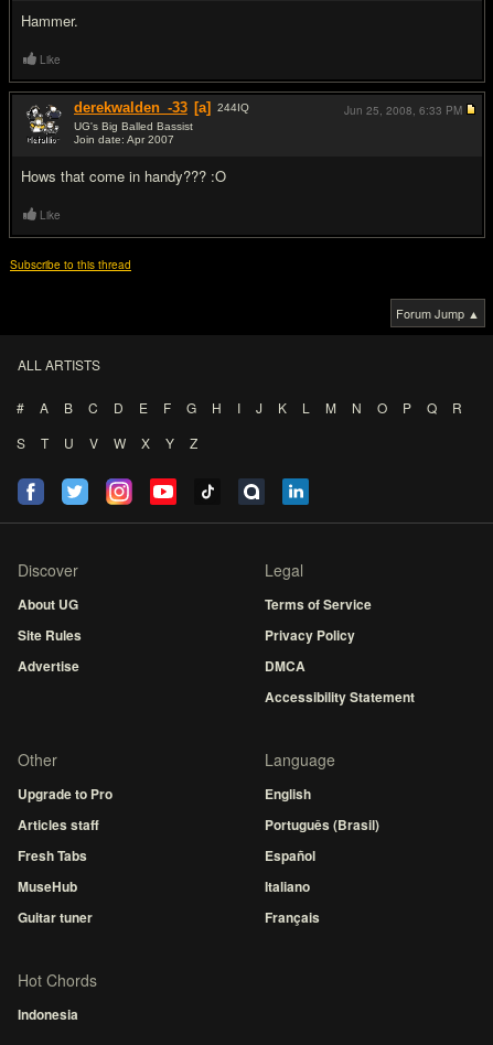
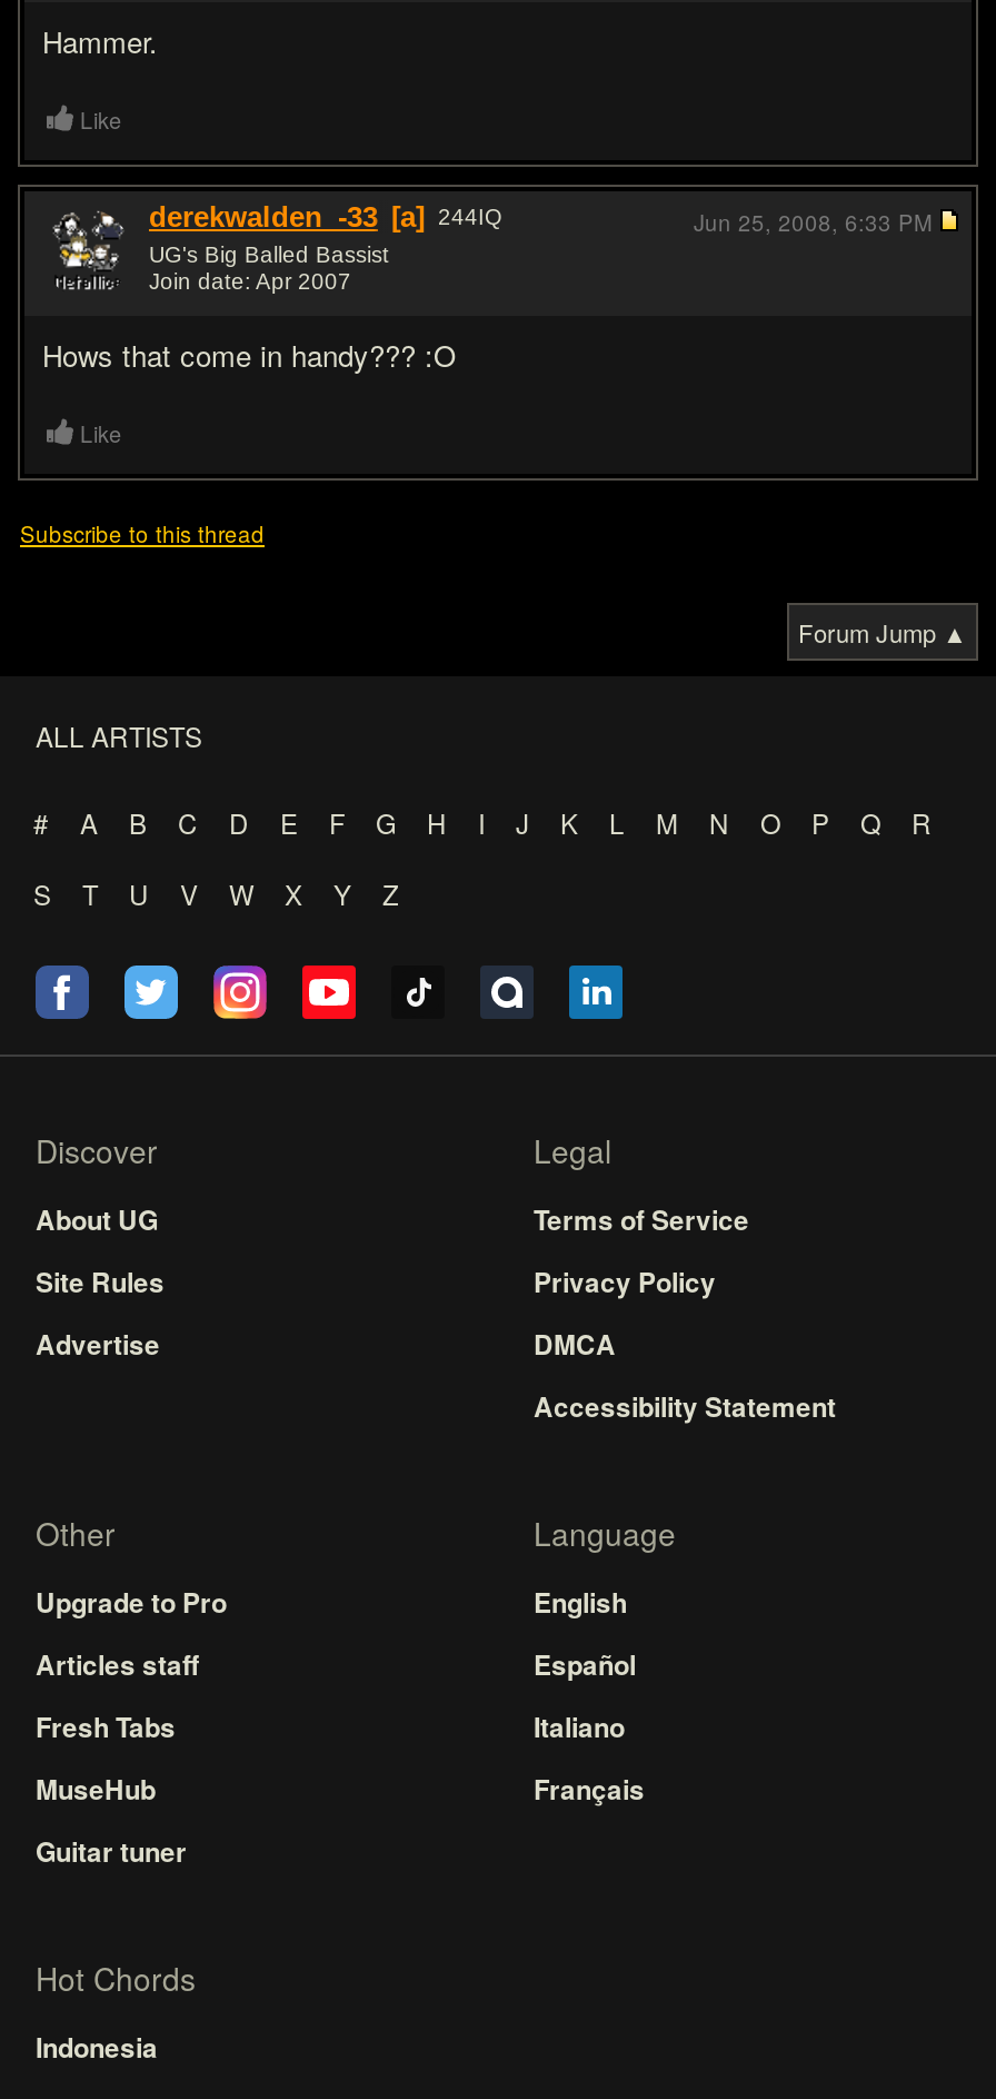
[265,815,379,834] Português (Brasil) -> none
moved [265,845,320,927] -> [534,1644,645,1809]: Español | Italiano | Français

